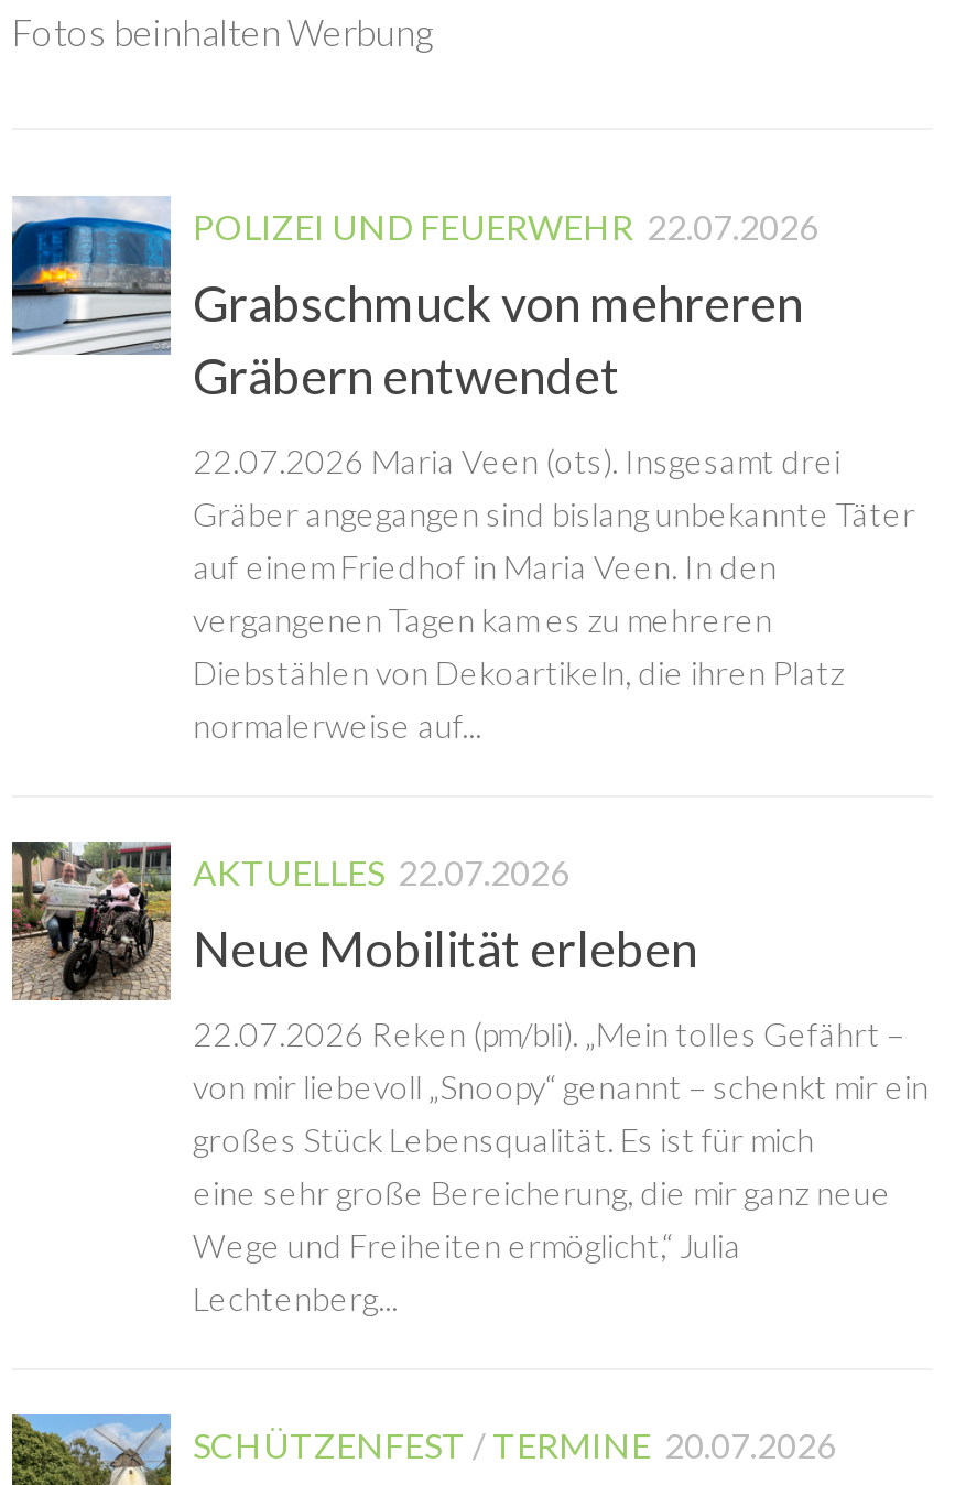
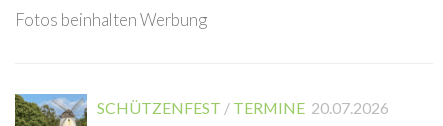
[10,197,915,745] [image] | POLIZEI UND FEUERWEHR 22.07.2026 | Grabschmuck von mehreren | Gräbern entwendet | 22.07.2026 Maria Veen (ots). Insgesamt drei | Gräber angegangen sind bislang unbekannte Täter | auf einem Friedhof in Maria Veen. In den | vergangenen Tagen kam es zu mehreren | Diebstählen von Dekoartikeln, die ihren Platz | normalerweise auf... -> none
[10,838,929,1318] [image] | AKTUELLES 22.07.2026 | Neue Mobilität erleben | 22.07.2026 Reken (pm/bli). „Mein tolles Gefährt – | von mir liebevoll „Snoopy“ genannt – schenkt mir ein | großes Stück Lebensqualität. Es ist für mich | eine sehr große Bereicherung, die mir ganz neue | Wege und Freiheiten ermöglicht,“ Julia | Lechtenberg... -> none

